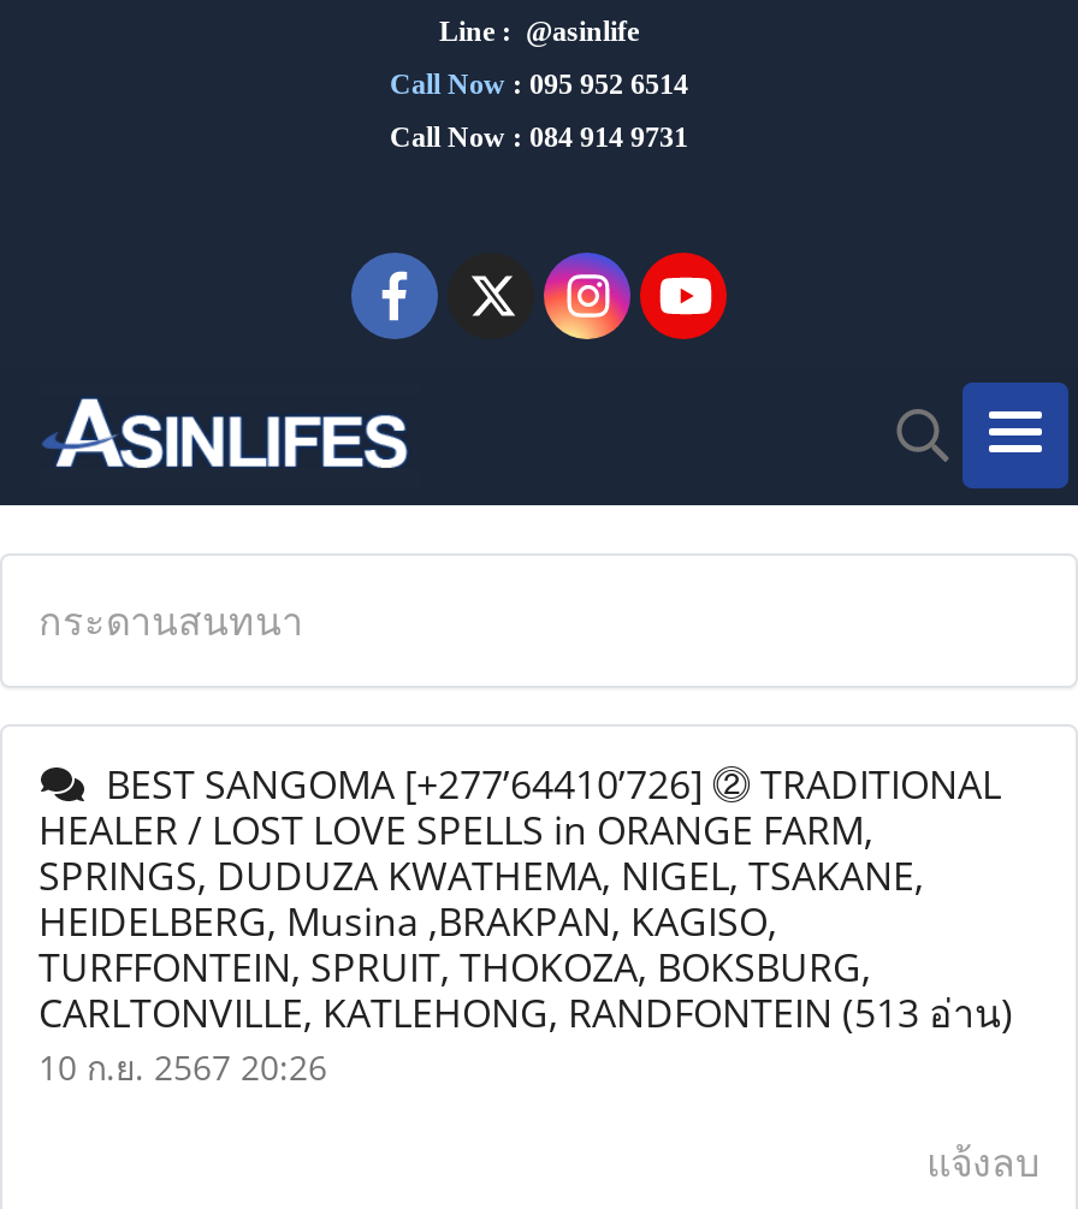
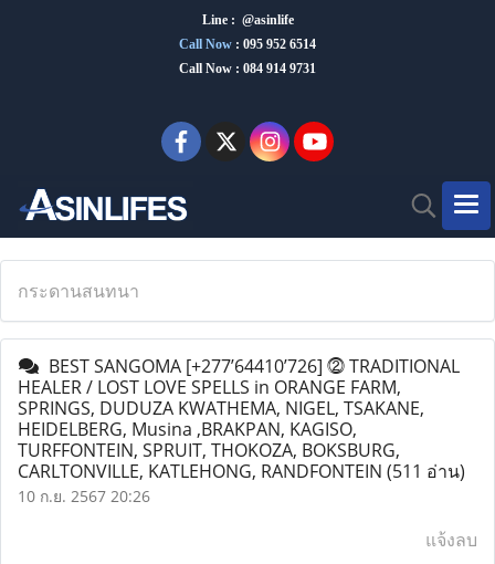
[38,986,1013,1039] CARLTONVILLE, KATLEHONG, RANDFONTEIN (513 อ่าน) -> [18,459,465,483] CARLTONVILLE, KATLEHONG, RANDFONTEIN (511 อ่าน)

